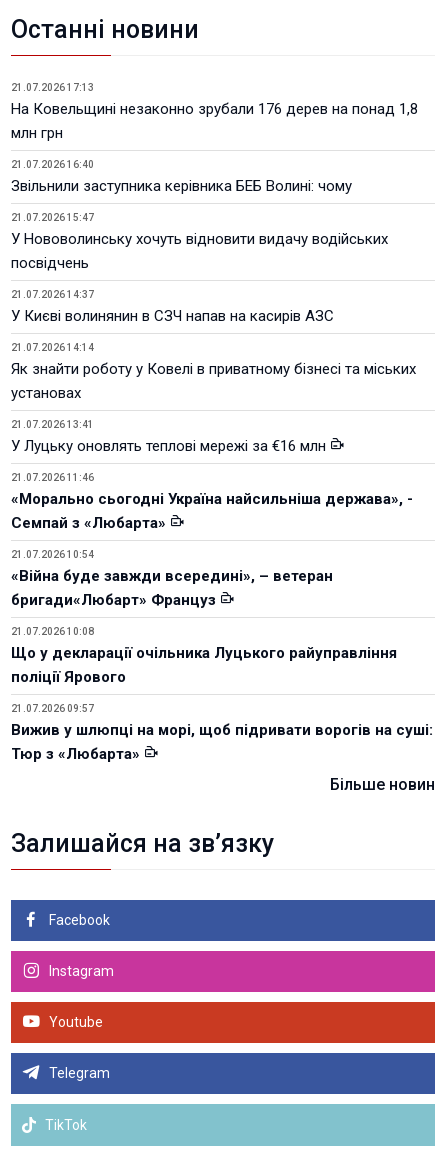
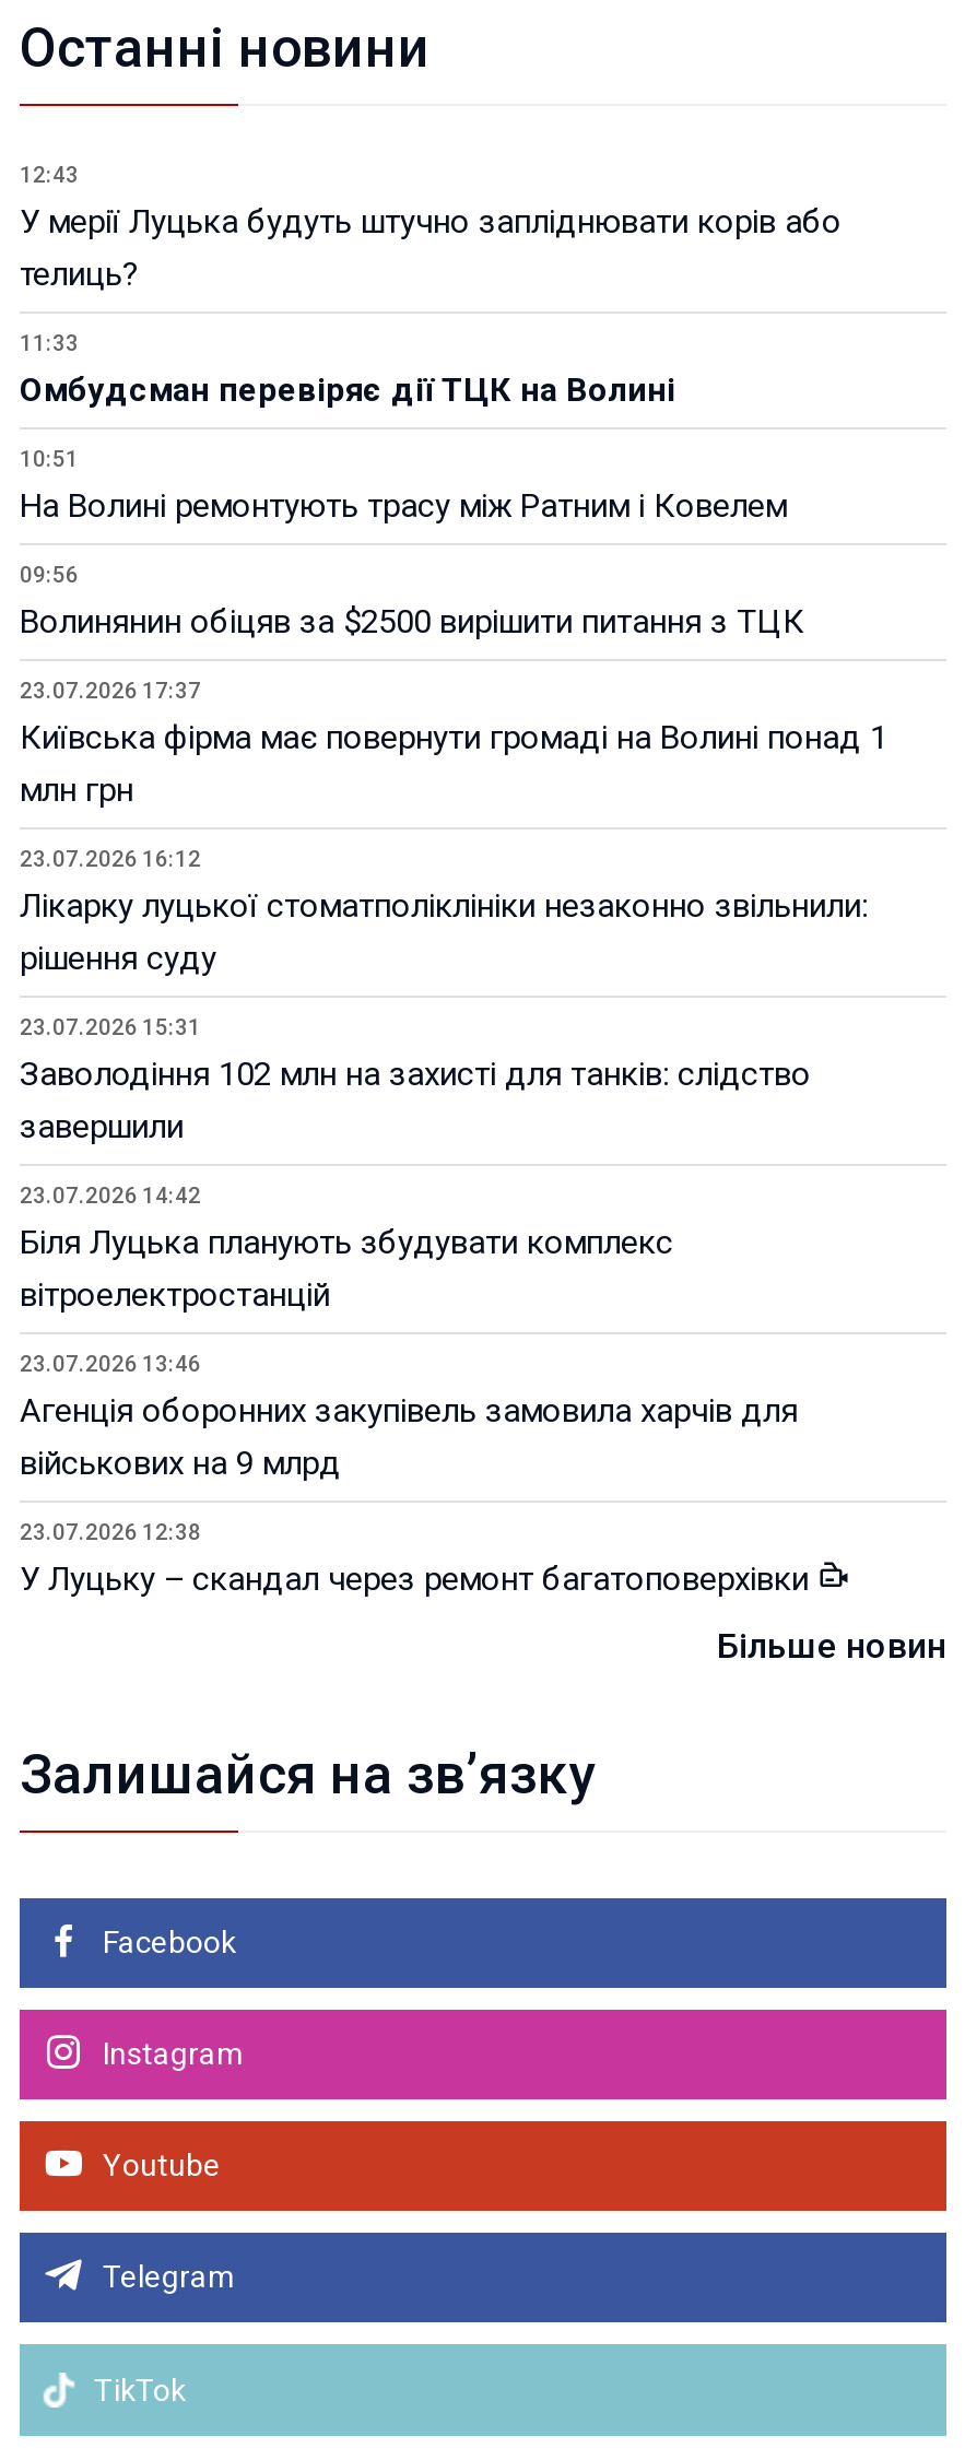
[11,82,418,118] 21.07.2026 17:13 | На Ковельщині незаконно зрубали 176 дерев на понад 1,8 -> [20,163,887,757] 12:43 | У мерії Луцька будуть штучно запліднювати корів або | телиць? | 11:33 | Омбудсман перевіряє дії ТЦК на Волині | 10:51 | На Волині ремонтують трасу між Ратним і Ковелем | 09:56 | Волинянин обіцяв за $2500 вирішити питання з ТЦК | 23.07.2026 17:37 | Київська фірма має повернути громаді на Волині понад 1
moved [11,124,63,142] -> [20,770,133,810]: млн грн
[11,159,433,763] 21.07.2026 16:40 | Звільнили заступника керівника БЕБ Волині: чому | 21.07.2026 15:47 | У Нововолинську хочуть відновити видачу водійських | посвідчень | 21.07.2026 14:37 | У Києві волинянин в СЗЧ напав на касирів АЗС | 21.07.2026 14:14 | Як знайти роботу у Ковелі в приватному бізнесі та міських | установах | 21.07.2026 13:41 | У Луцьку оновлять теплові мережі за €16 млн | 21.07.2026 11:46 | «Морально сьогодні Україна найсильніша держава», - | Семпай з «Любарта» | 21.07.2026 10:54 | «Війна буде завжди всередині», – ветеран | бригади«Любарт» Француз | 21.07.2026 10:08 | Що у декларації очільника Луцького райуправління | поліції Ярового | 21.07.2026 09:57 | Вижив у шлюпці на морі, щоб підривати ворогів на суші: | Тюр з «Любарта» -> [20,847,868,1599] 23.07.2026 16:12 | Лікарку луцької стоматполіклініки незаконно звільнили: | рішення суду | 23.07.2026 15:31 | Заволодіння 102 млн на захисті для танків: слідство | завершили | 23.07.2026 14:42 | Біля Луцька планують збудувати комплекс | вітроелектростанцій | 23.07.2026 13:46 | Агенція оборонних закупівель замовила харчів для | військових на 9 млрд | 23.07.2026 12:38 | У Луцьку – скандал через ремонт багатоповерхівки

